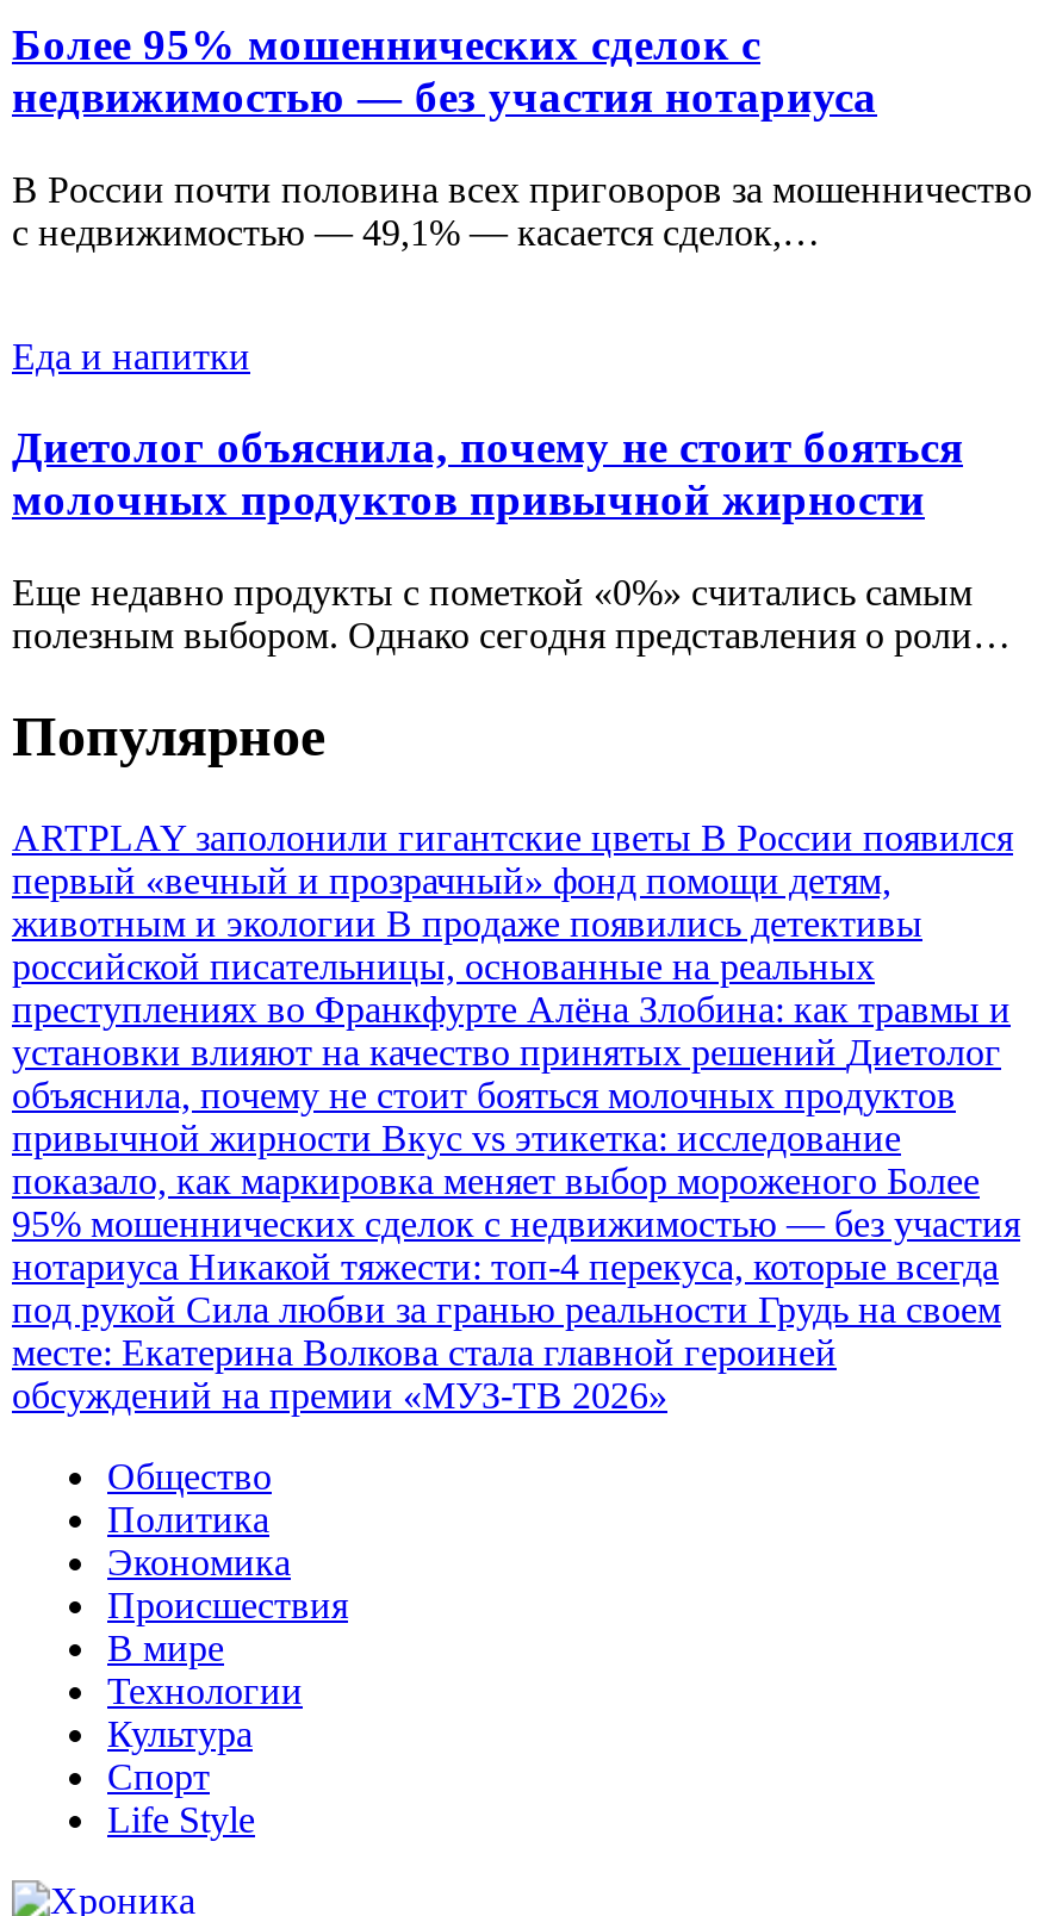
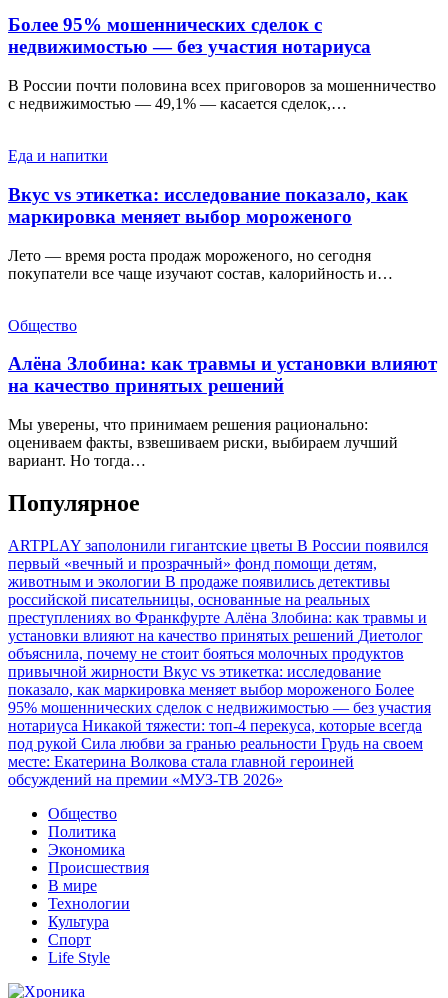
[12,423,1011,656] Диетолог объяснила, почему не стоит бояться | молочных продуктов привычной жирности | Еще недавно продукты с пометкой «0%» считались самым | полезным выбором. Однако сегодня представления о роли… -> [8,184,437,469] Вкус vs этикетка: исследование показало, как | маркировка меняет выбор мороженого | Лето — время роста продаж мороженого, но сегодня | покупатели все чаще изучают состав, калорийность и… | Общество | Алёна Злобина: как травмы и установки влияют | на качество принятых решений | Мы уверены, что принимаем решения рационально: | оцениваем факты, взвешиваем риски, выбираем лучший | вариант. Но тогда…

